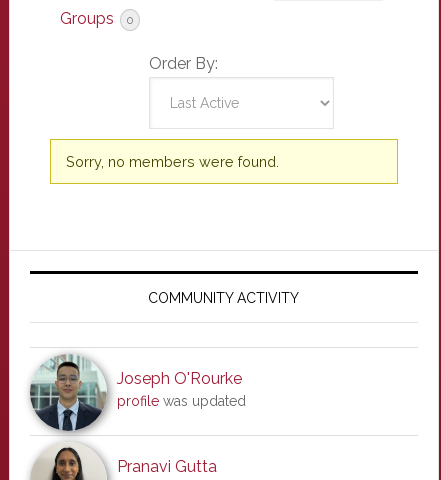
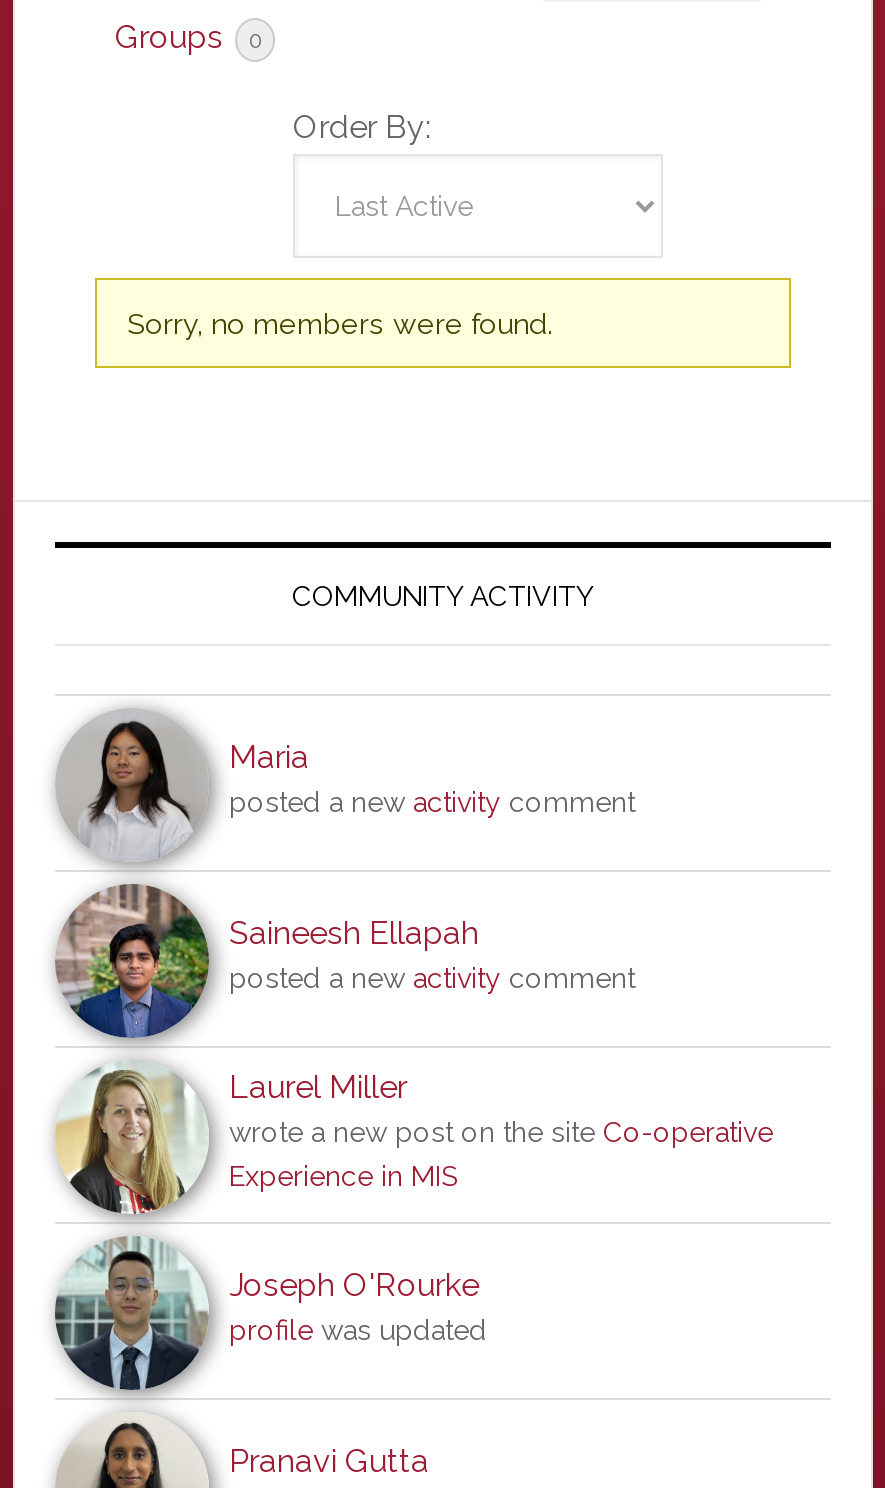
none -> [55,882,773,1224] [image] | Saineesh Ellapah | posted a new activity comment | Laurel Miller | wrote a new post on the site Co-operative | Experience in MIS
none -> [57,712,635,862] [image] | Maria | posted a new activity comment

